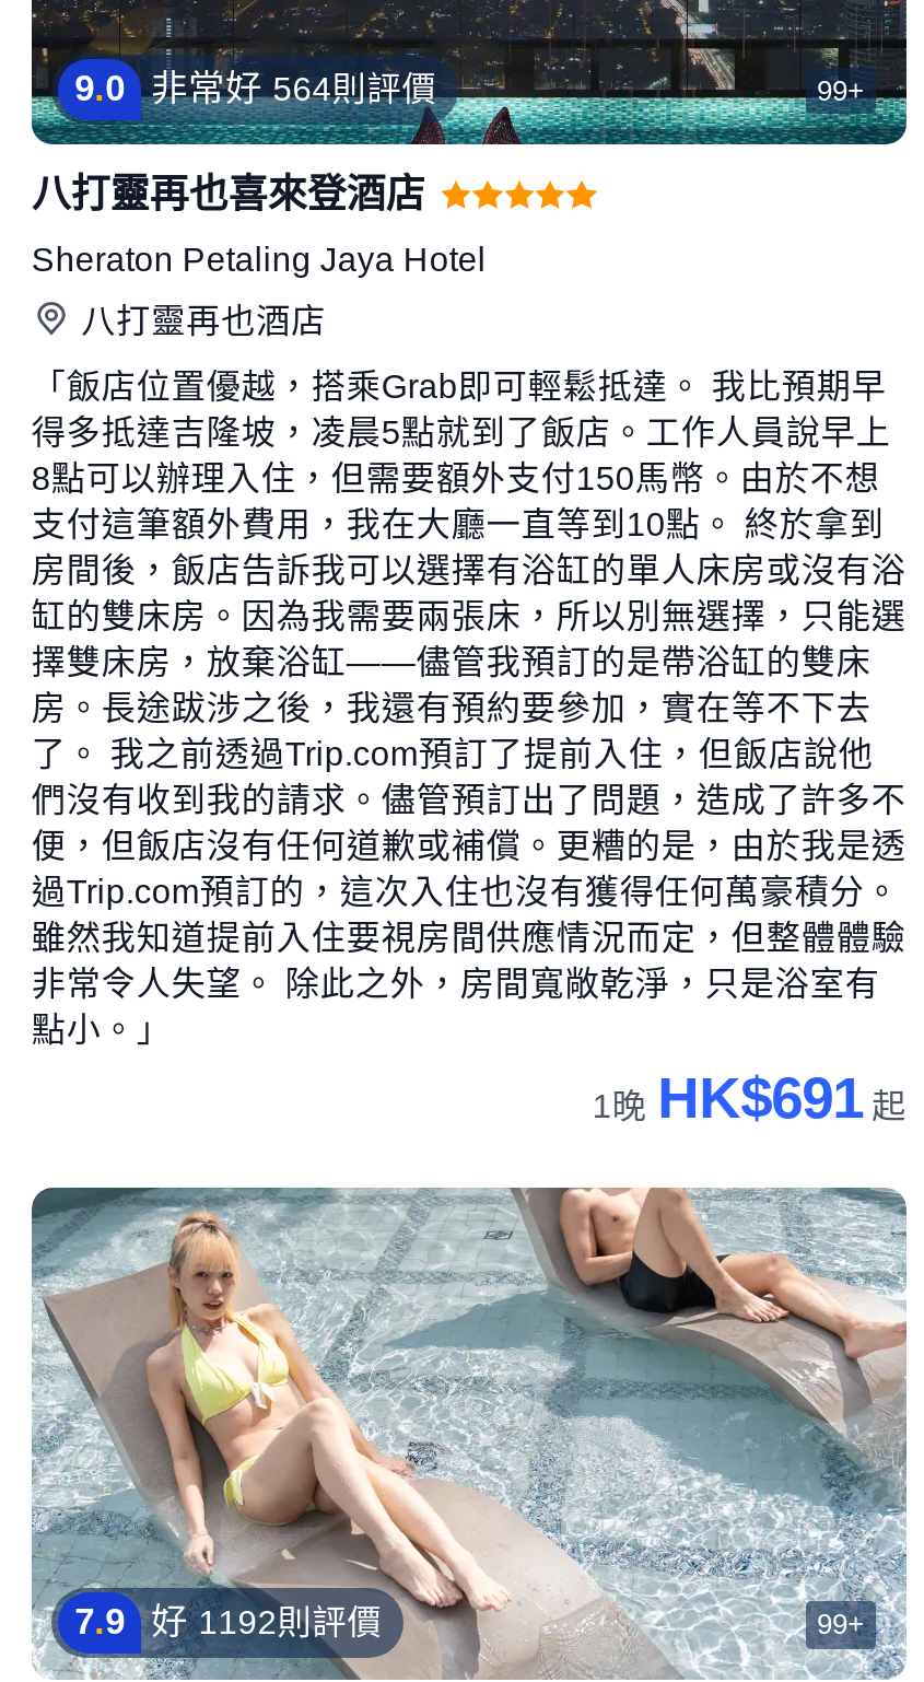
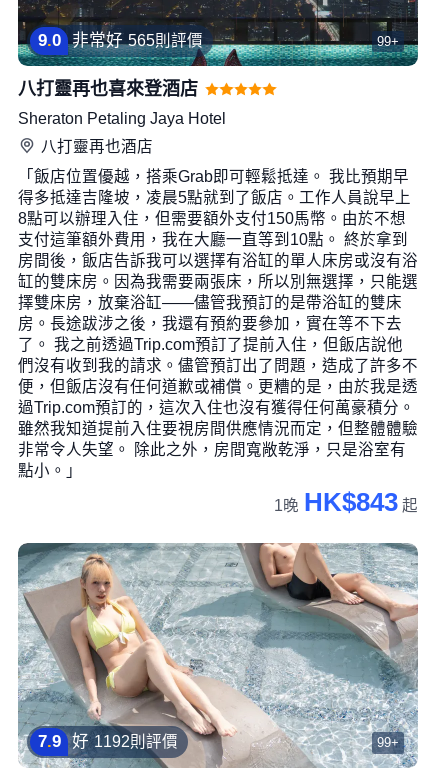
[151,68,437,109] 非常好 564則評價 -> [72,31,203,50] 非常好 565則評價
[592,1065,907,1130] 1晚 HK$691起 -> [274,487,418,517] 1晚 HK$843起

